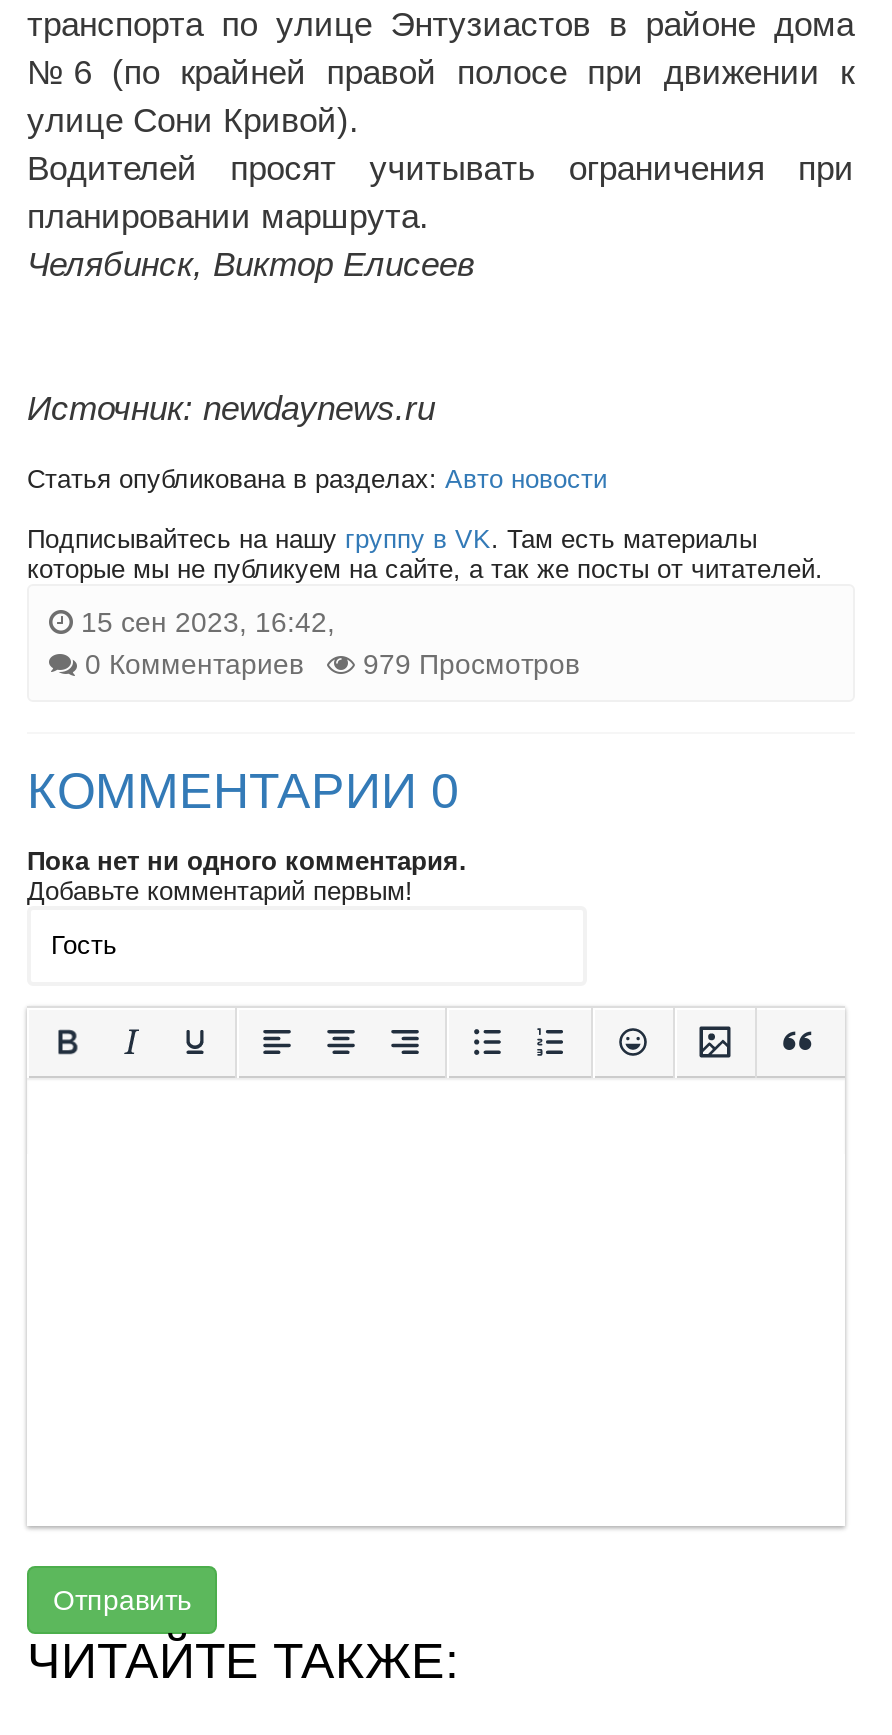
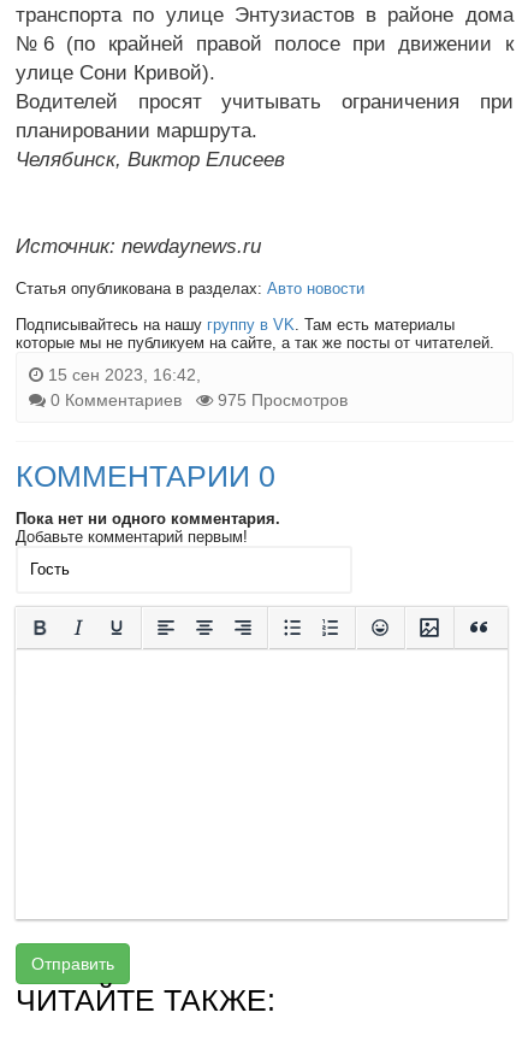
[85,647,579,679] 0 Комментариев 979 Просмотров -> [51,390,348,409] 0 Комментариев 975 Просмотров

